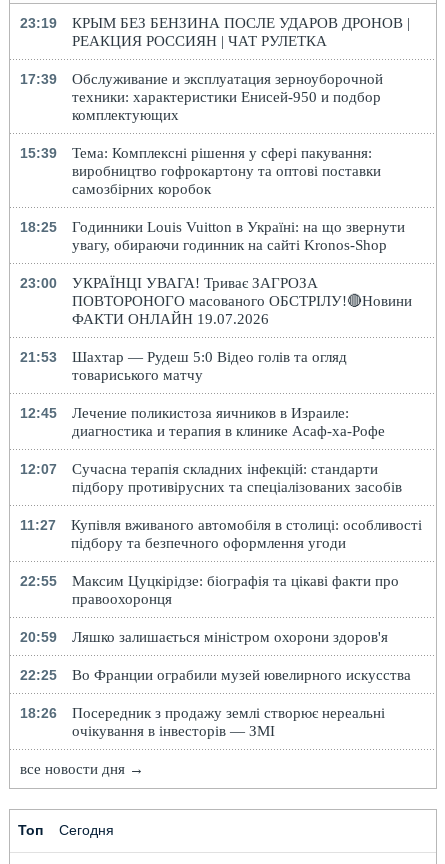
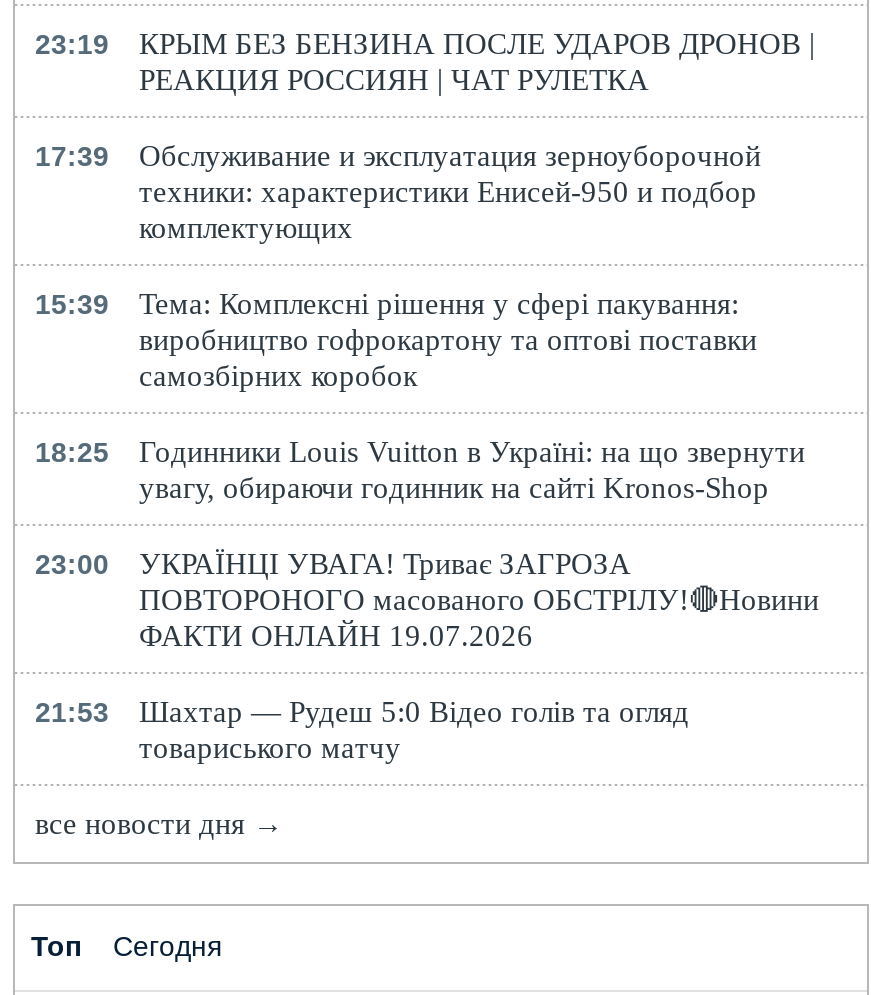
[20,405,422,739] 12:45 | Лечение поликистоза яичников в Израиле: | диагностика и терапия в клинике Асаф-ха-Рофе | 12:07 | Сучасна терапія складних інфекцій: стандарти | підбору противірусних та спеціалізованих засобів | 11:27 | Купівля вживаного автомобіля в столиці: особливості | підбору та безпечного оформлення угоди | 22:55 | Максим Цуцкірідзе: біографія та цікаві факти про | правоохоронця | 20:59 | Ляшко залишається міністром охорони здоров'я | 22:25 | Во Франции ограбили музей ювелирного искусства | 18:26 | Посередник з продажу землі створює нереальні | очікування в інвесторів — ЗМІ -> none

